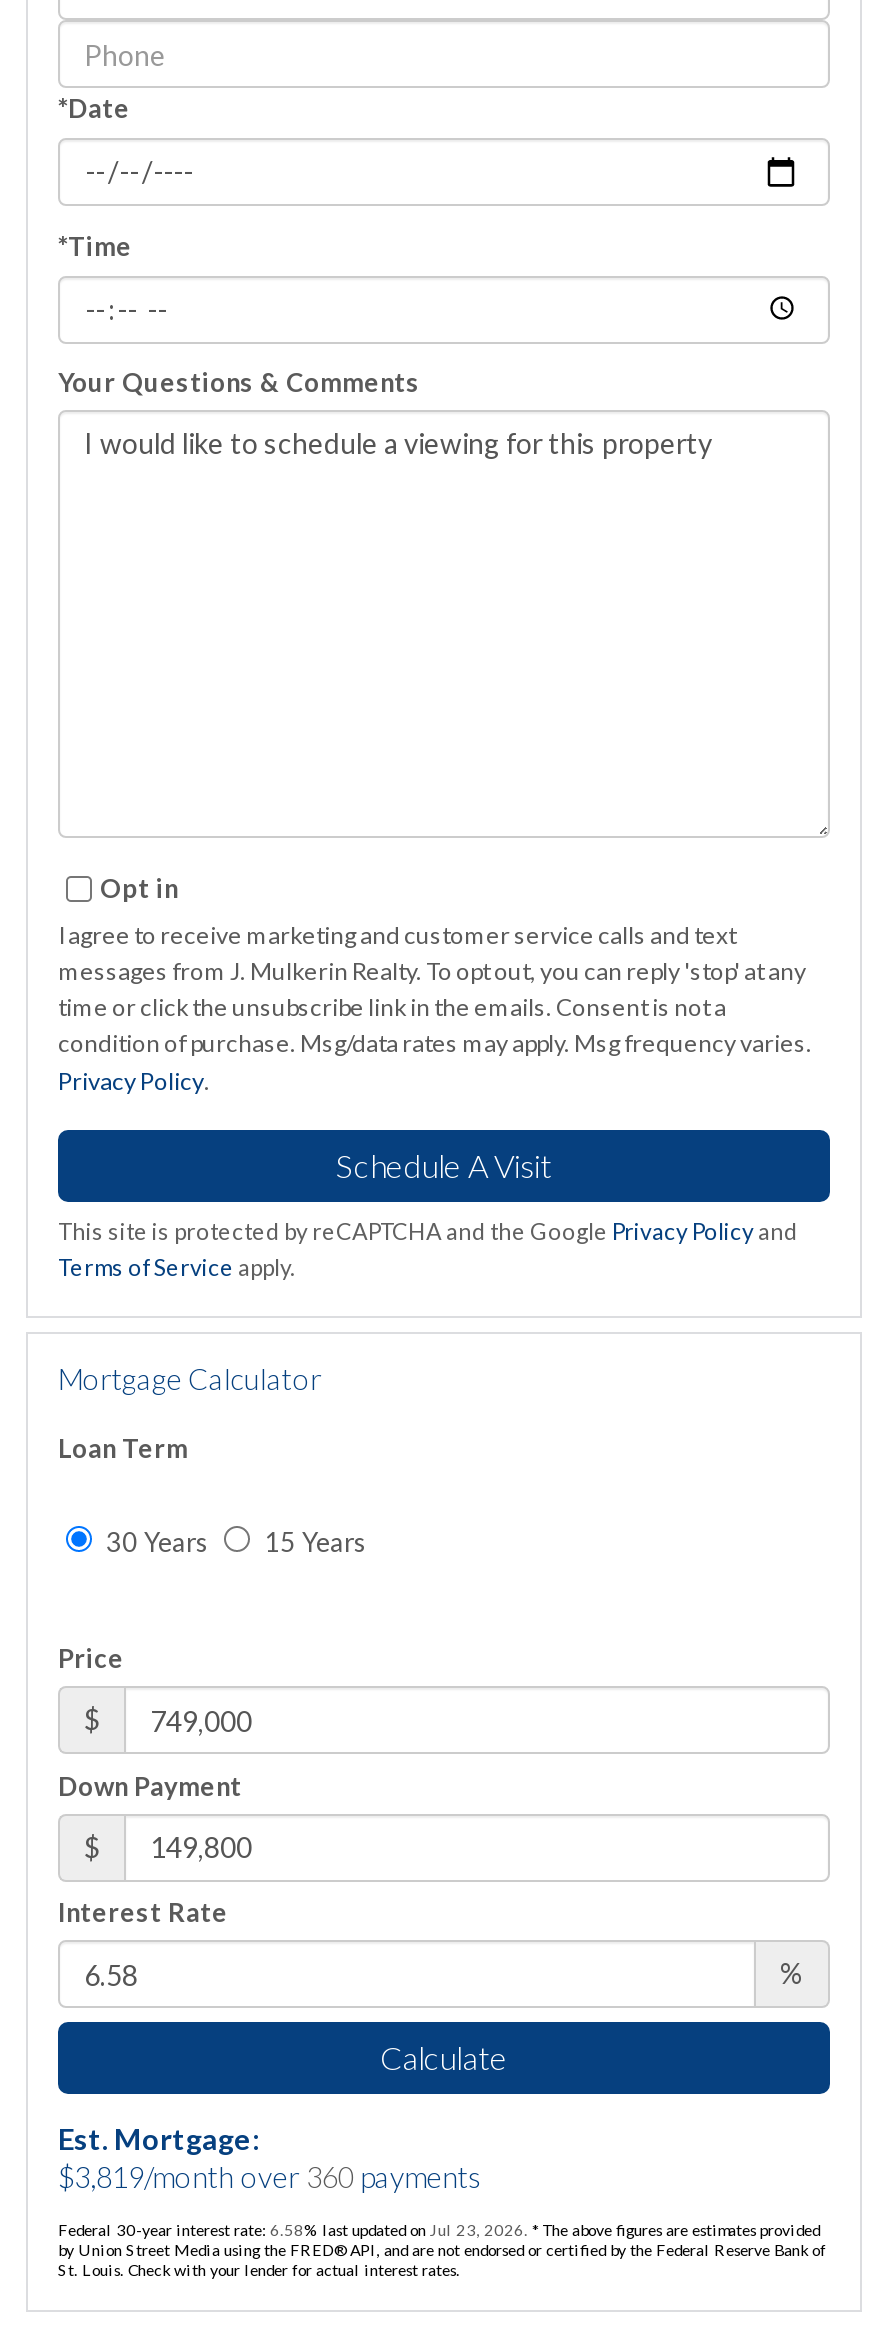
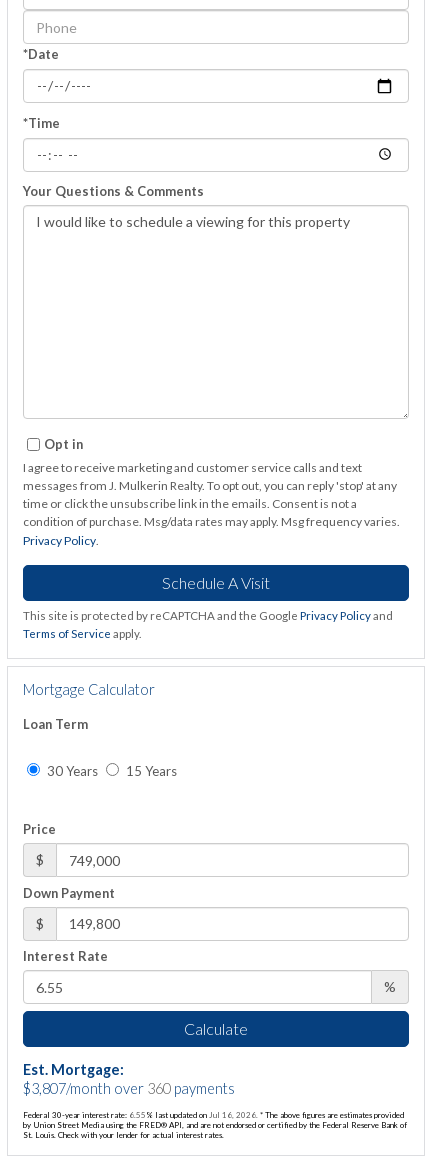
[58,2159,482,2193] $3,819/month over 360 payments -> [23,1079,235,1096] $3,807/month over 360 payments
[58,2219,820,2239] Federal 30-year interest rate: 6.58% last updated on Jul 23, 2026. * The above figures are estimates provided -> [23,1109,404,1119] Federal 30-year interest rate: 6.55% last updated on Jul 16, 2026. * The above figures are estimates provided

